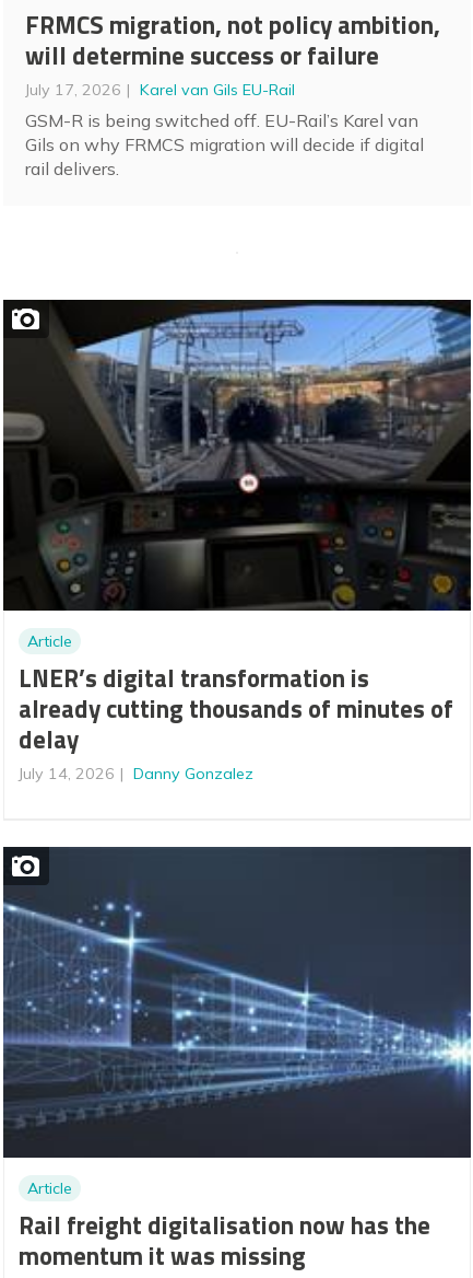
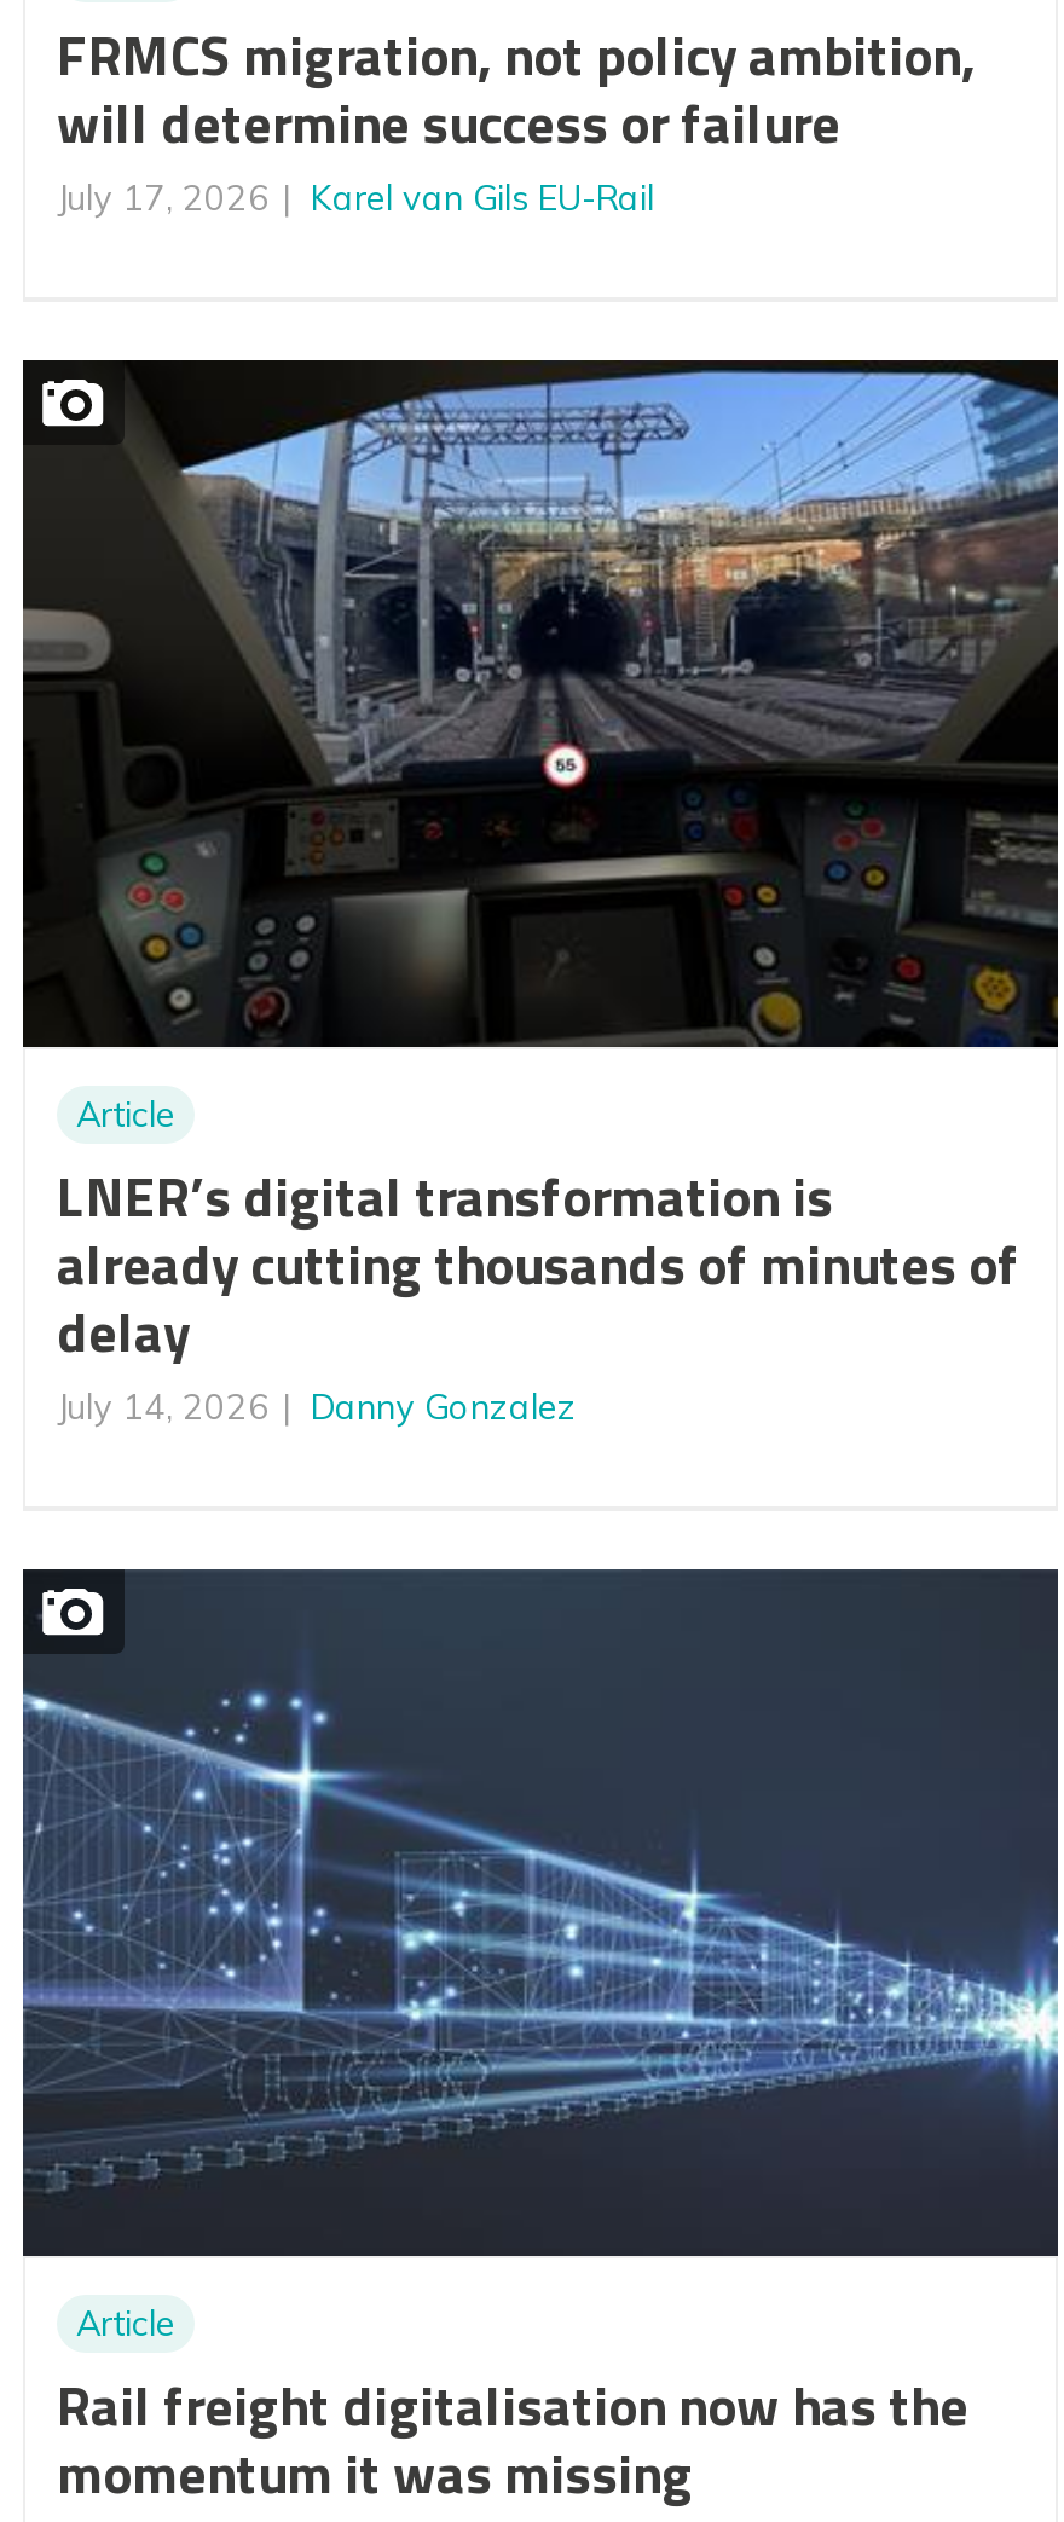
[25,109,424,179] GSM-R is being switched off. EU-Rail’s Karel van | Gils on why FRMCS migration will decide if digital | rail delivers. -> none

